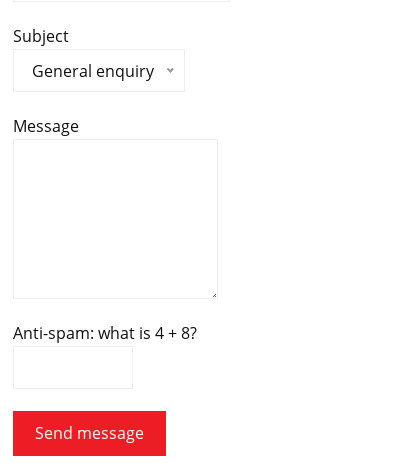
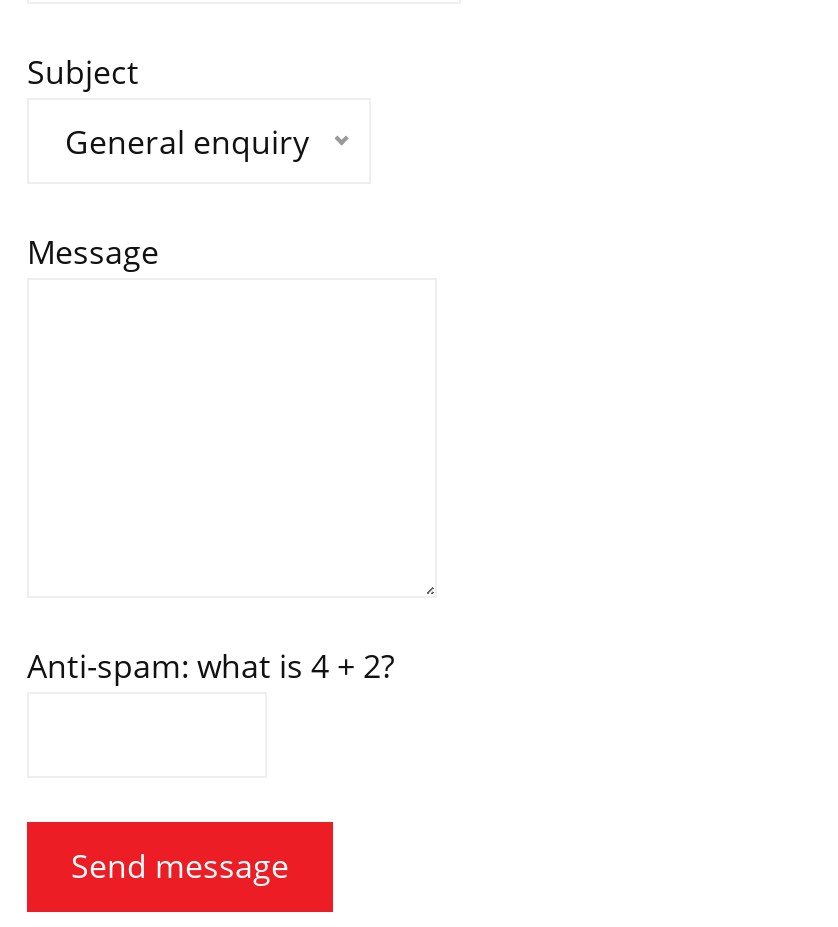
[13,322,197,344] Anti-spam: what is 4 + 8? -> [27,645,395,689] Anti-spam: what is 4 + 2?

